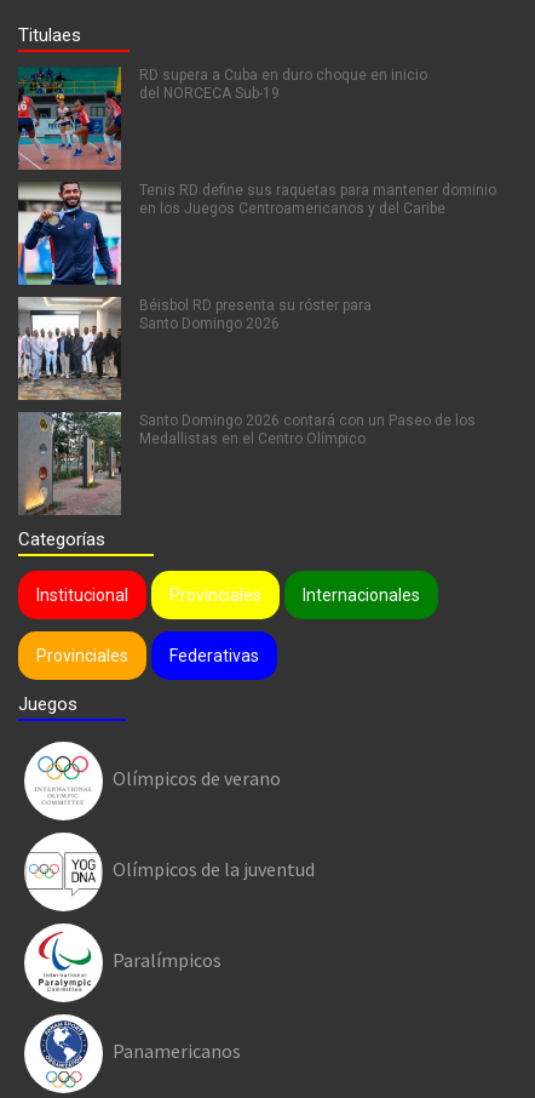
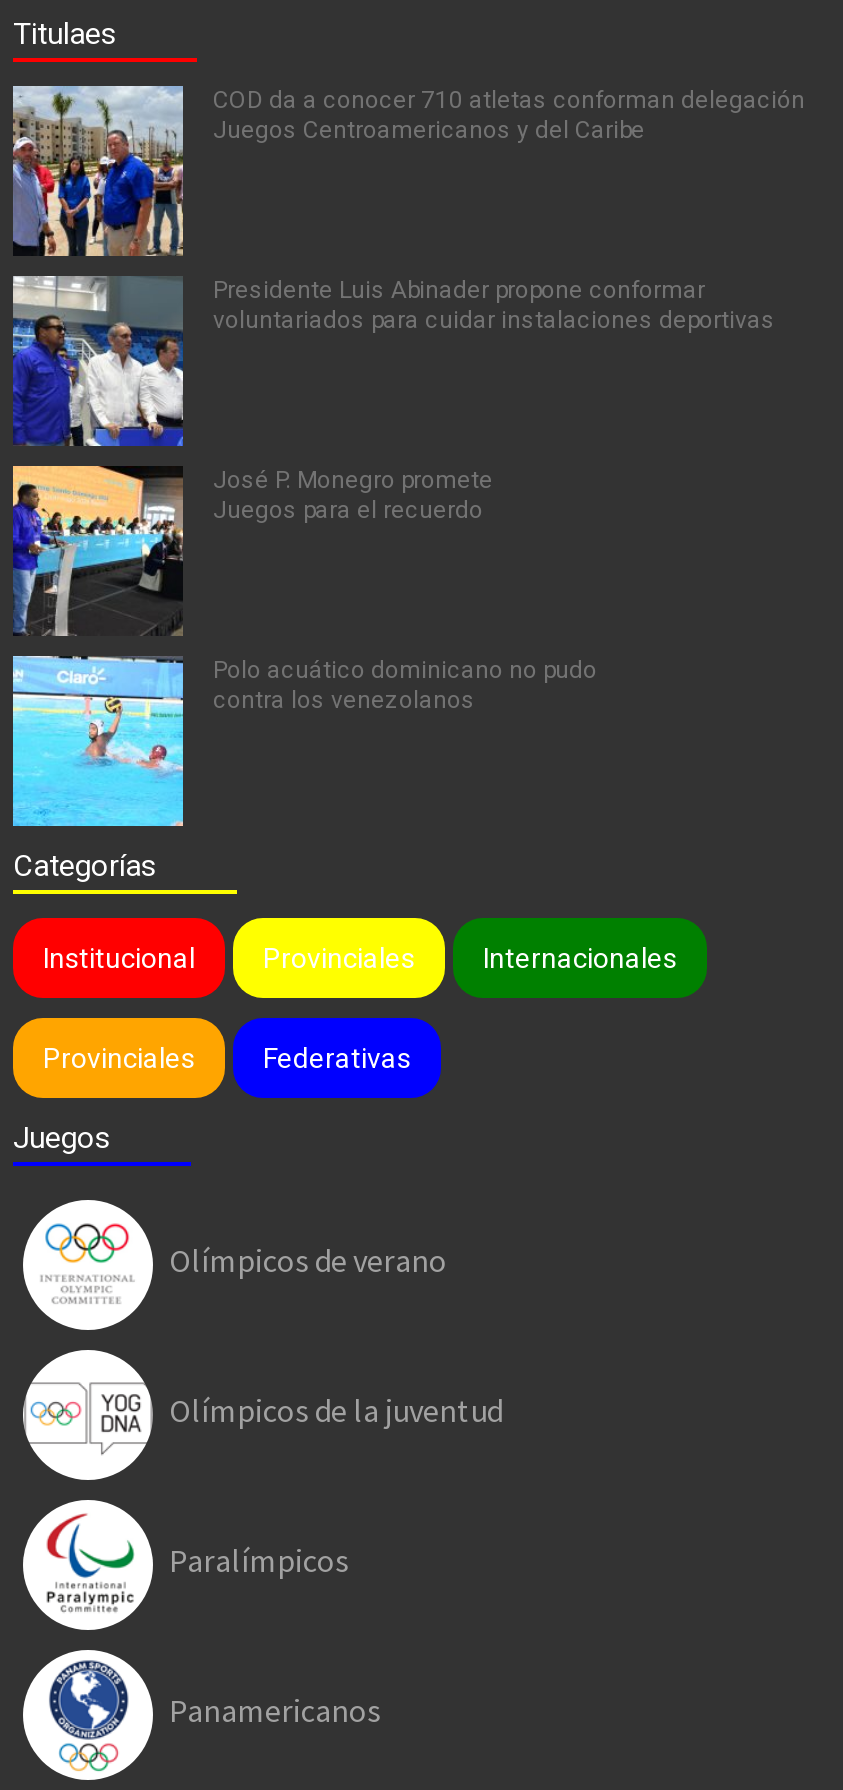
[17,67,427,171] [image] | RD supera a Cuba en duro choque en inicio | del NORCECA Sub-19 -> [11,84,805,256] [image] | COD da a conocer 710 atletas conforman delegación | Juegos Centroamericanos y del Caribe
[17,182,496,286] [image] | Tenis RD define sus raquetas para mantener dominio | en los Juegos Centroamericanos y del Caribe -> [11,274,775,448] [image] | Presidente Luis Abinader propone conformar | voluntariados para cuidar instalaciones deportivas
[17,296,372,401] [image] | Béisbol RD presenta su róster para | Santo Domingo 2026 -> [11,466,493,636] [image] | José P. Monegro promete | Juegos para el recuerdo
[18,411,476,515] [image] | Santo Domingo 2026 contará con un Paseo de los | Medallistas en el Centro Olímpico -> [11,656,597,828] [image] | Polo acuático dominicano no pudo | contra los venezolanos

